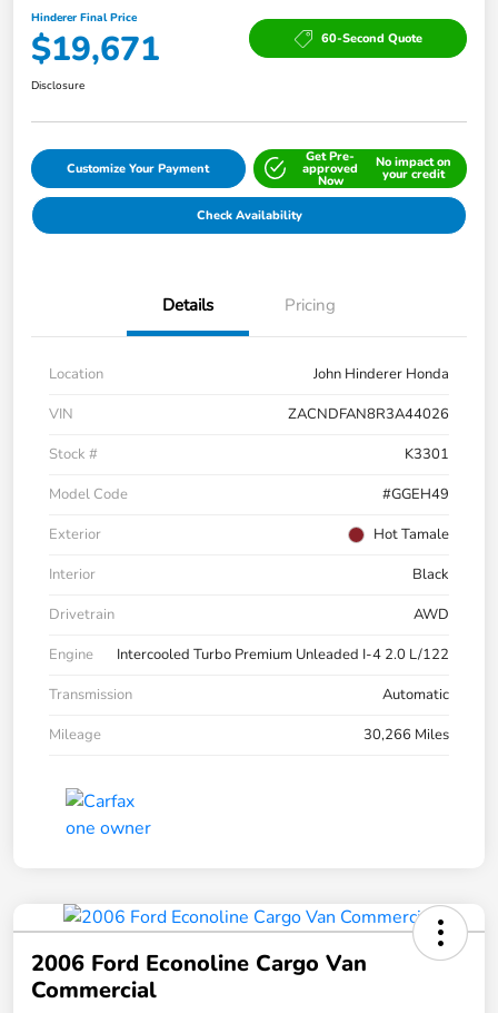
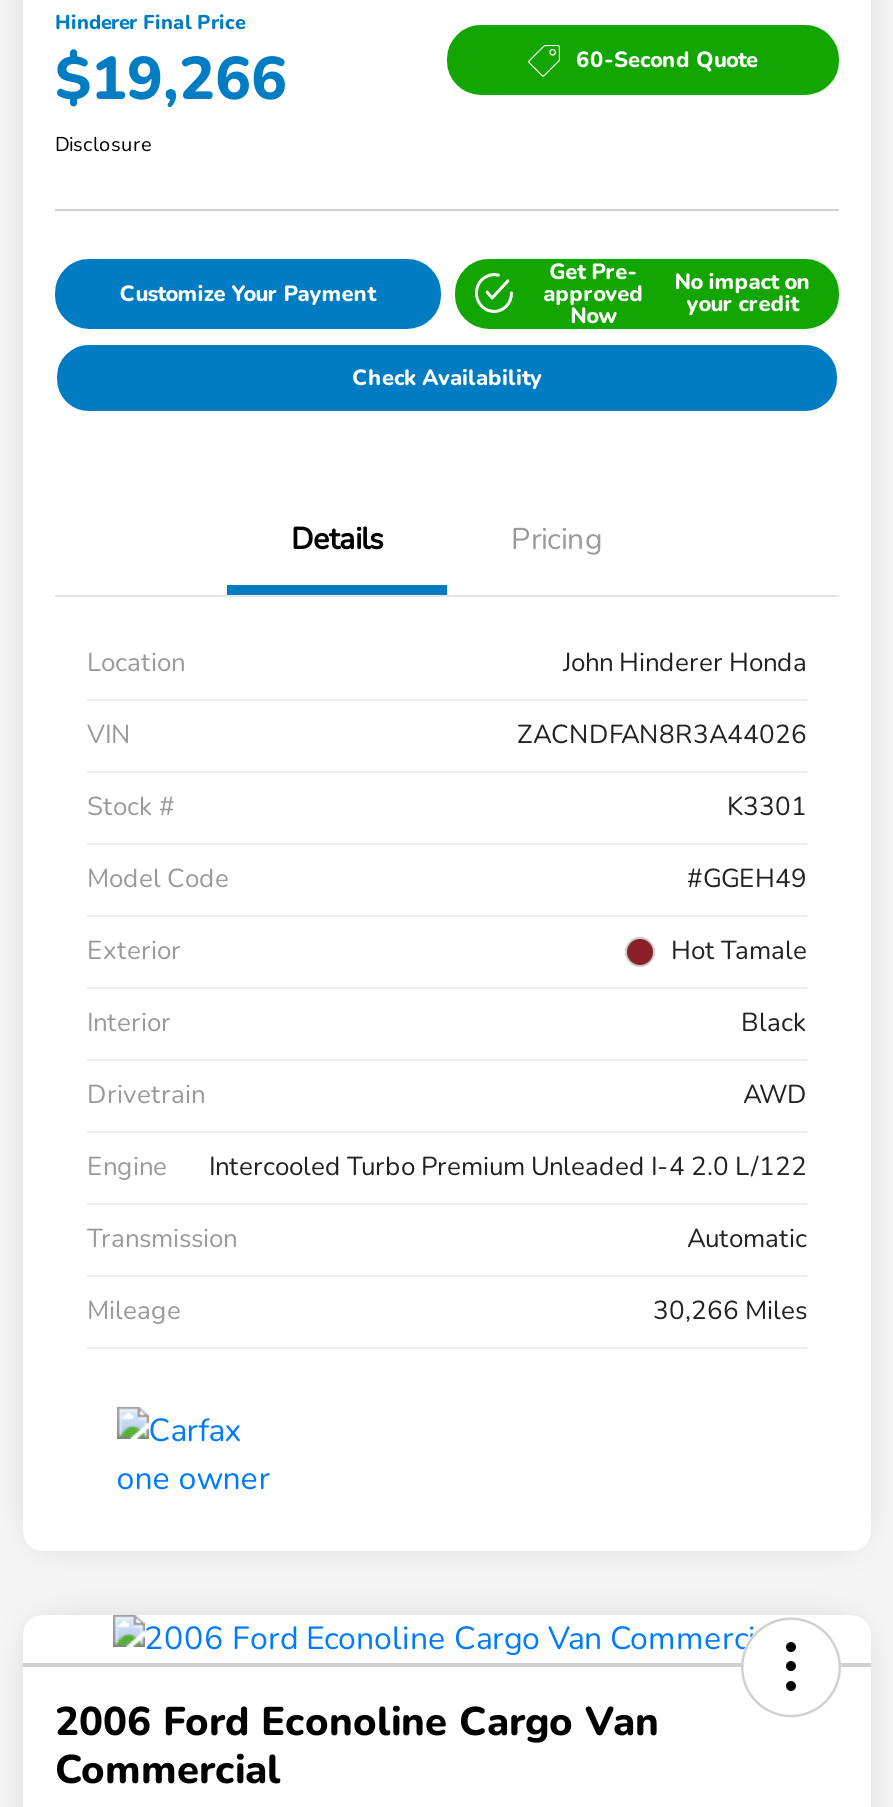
[31,26,160,72] $19,671 -> [55,38,287,120] $19,266

